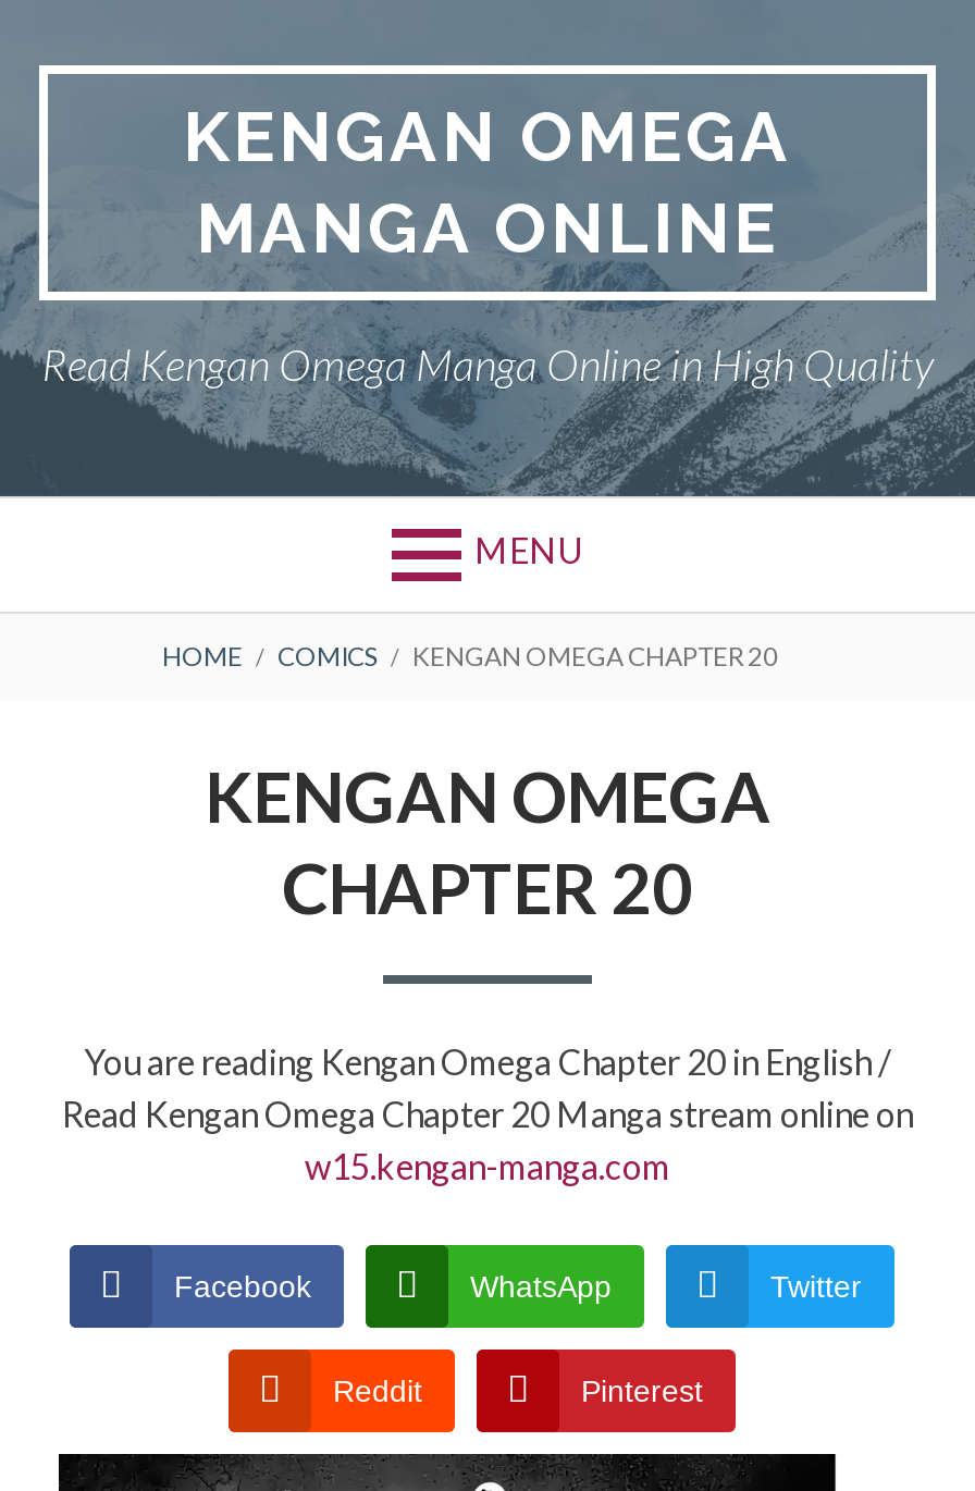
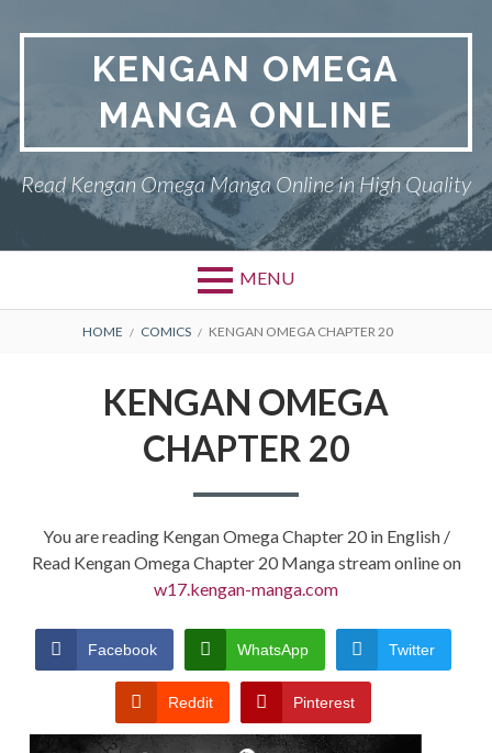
[305,1146,670,1187] w15.kengan-manga.com -> [154,579,338,600] w17.kengan-manga.com

